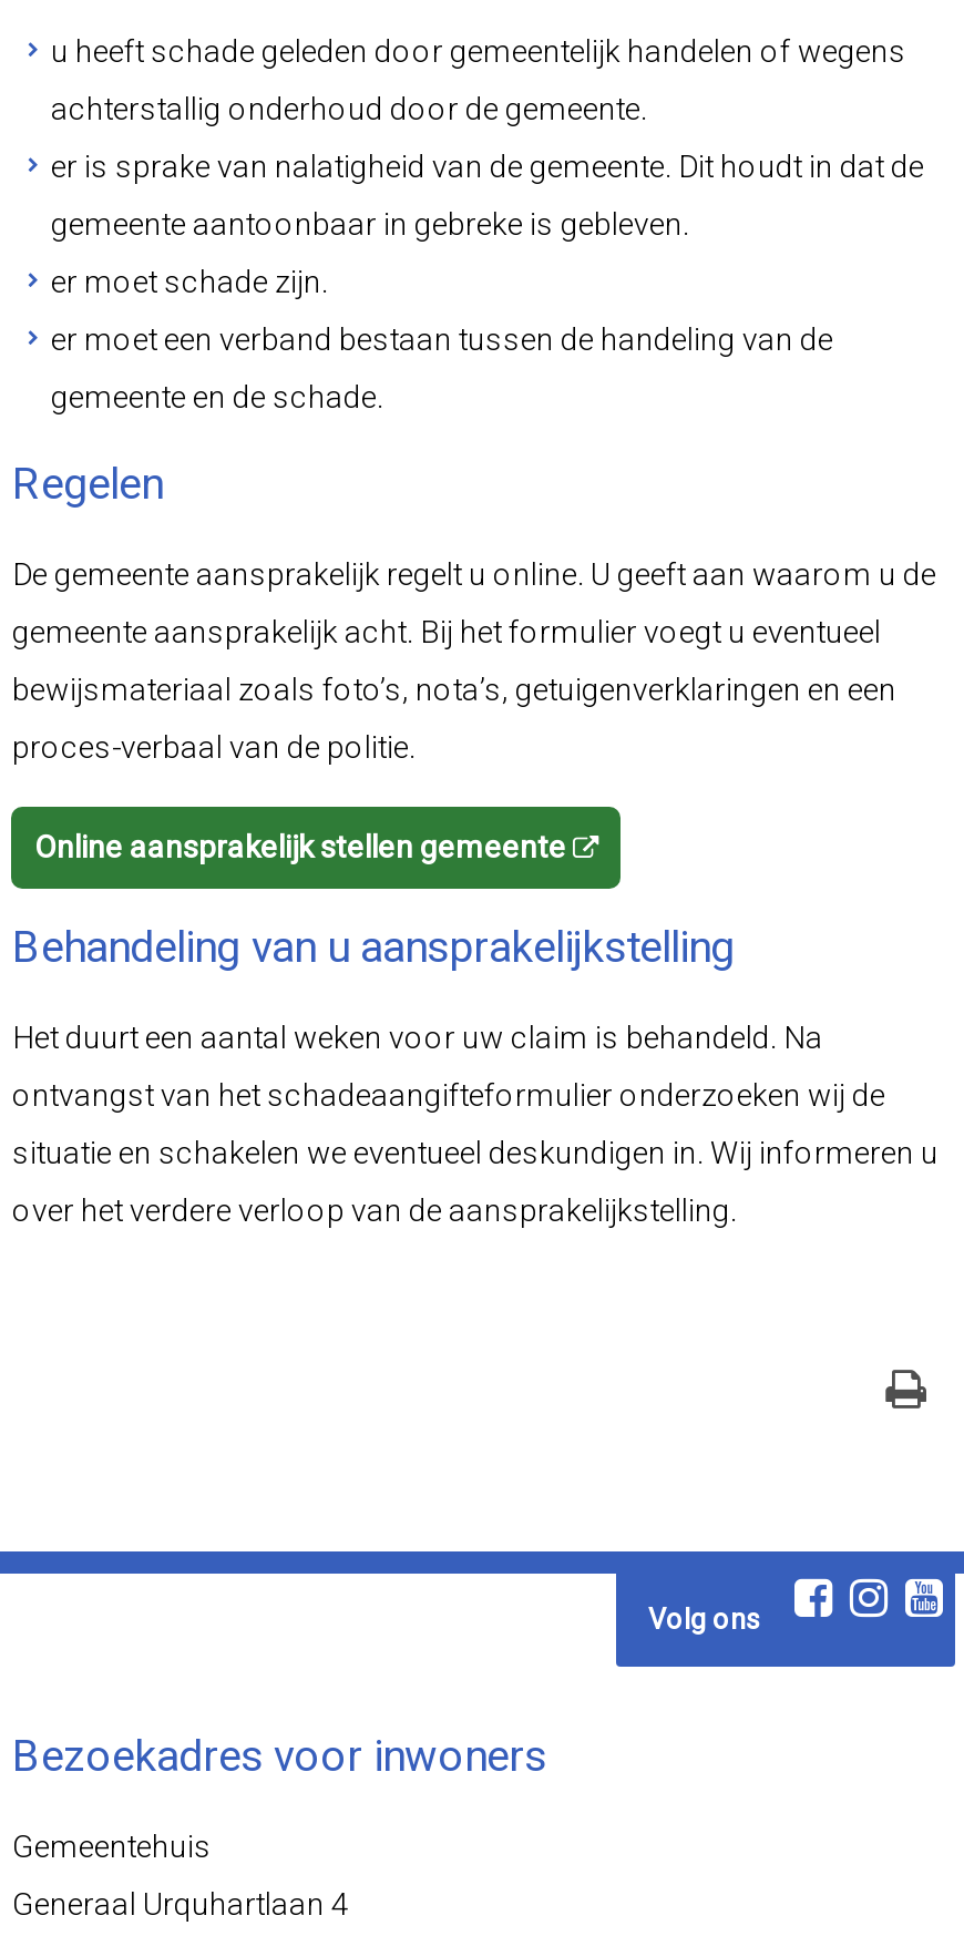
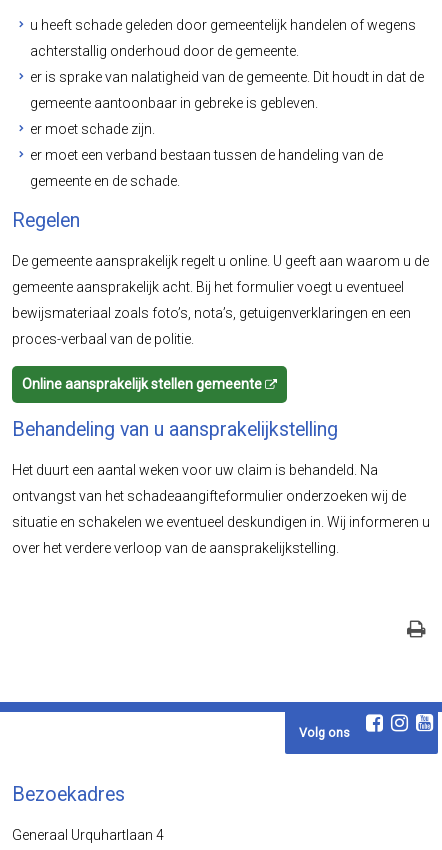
[12,1731,546,1864] Bezoekadres voor inwoners | Gemeentehuis -> [12,783,130,806] Bezoekadres

